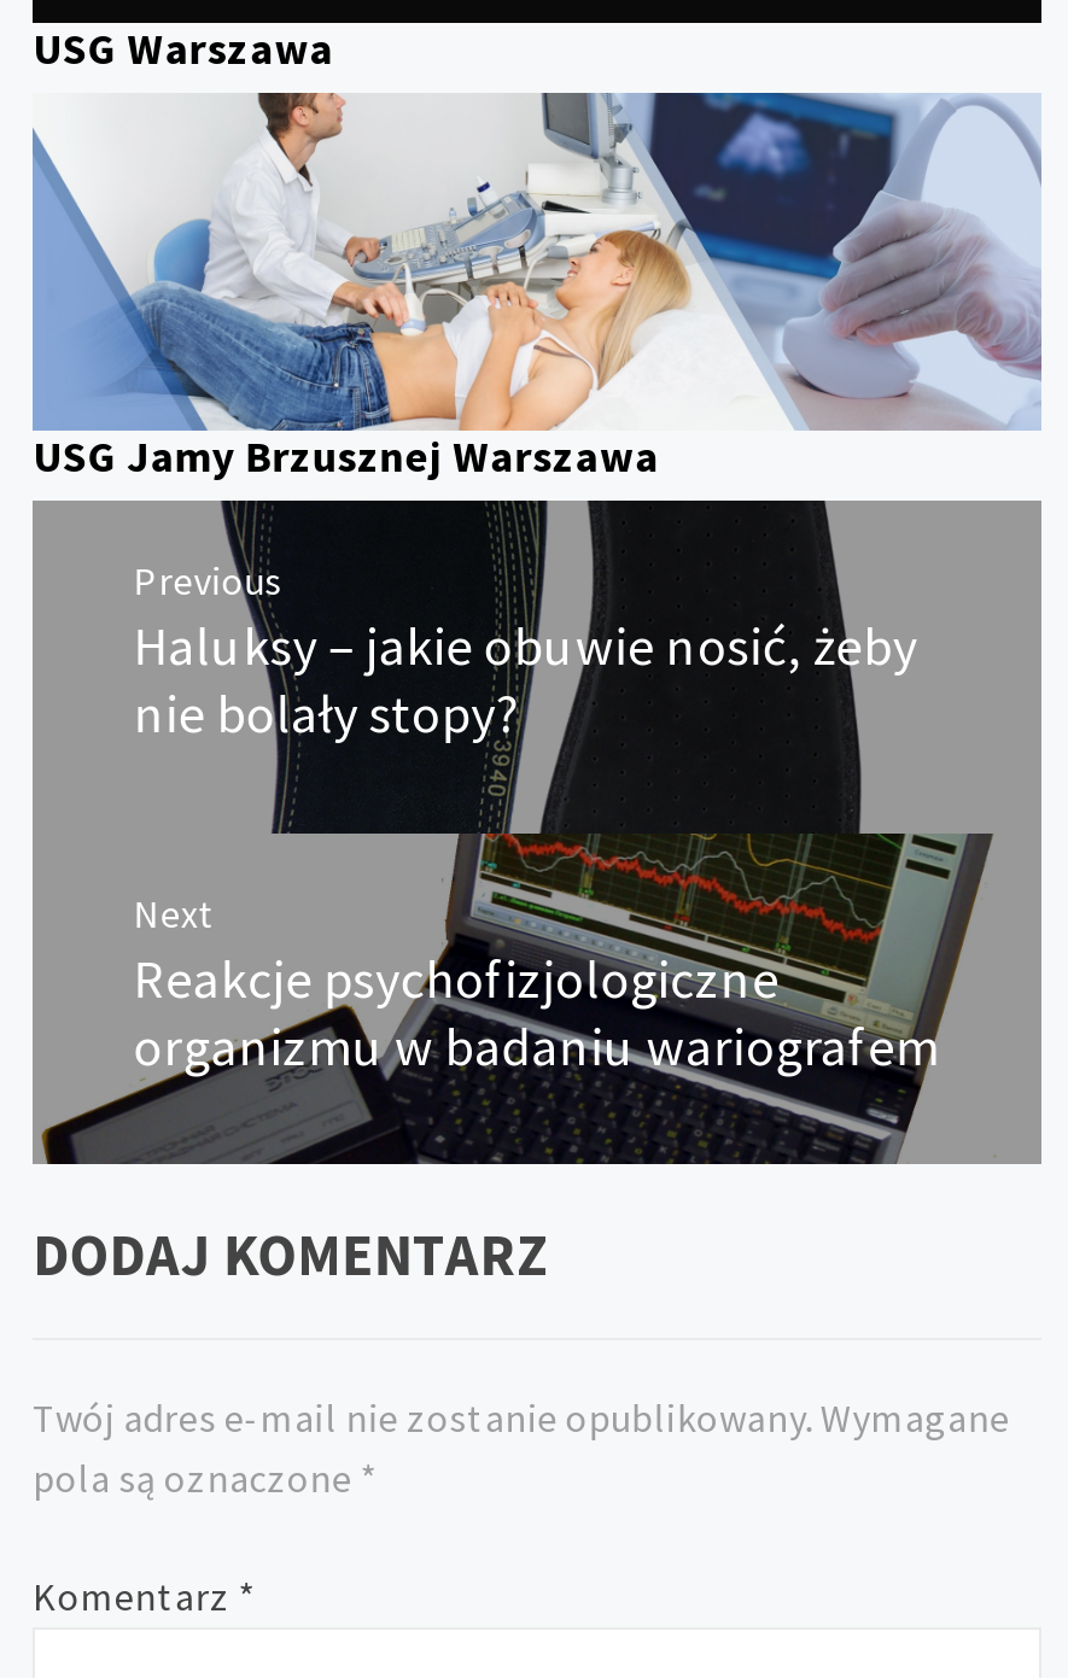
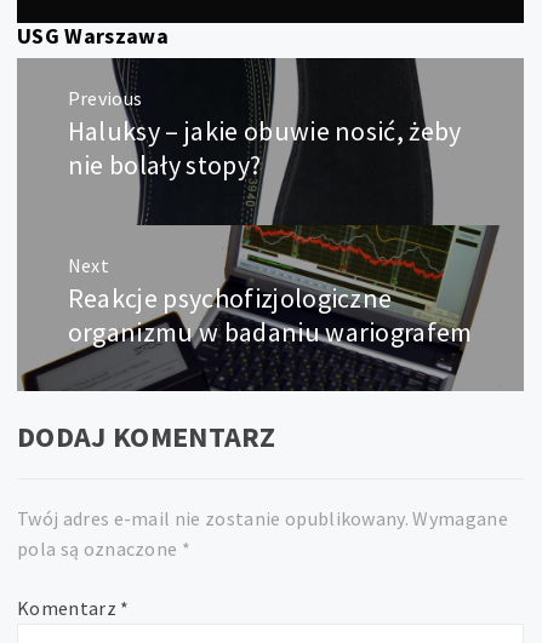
[33,83,1041,483] [image] | USG Jamy Brzusznej Warszawa -> none

